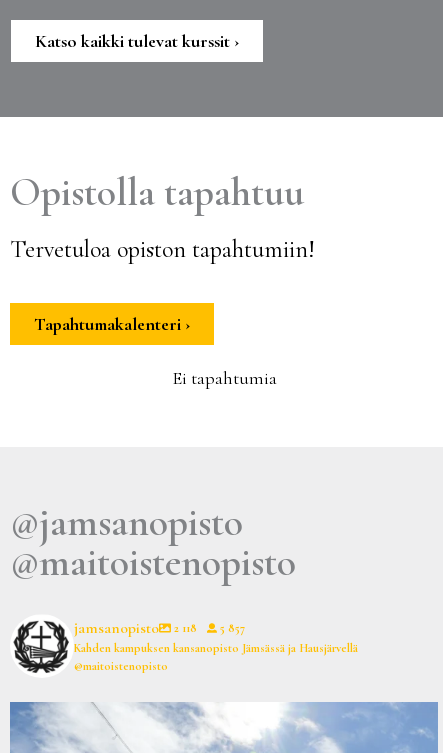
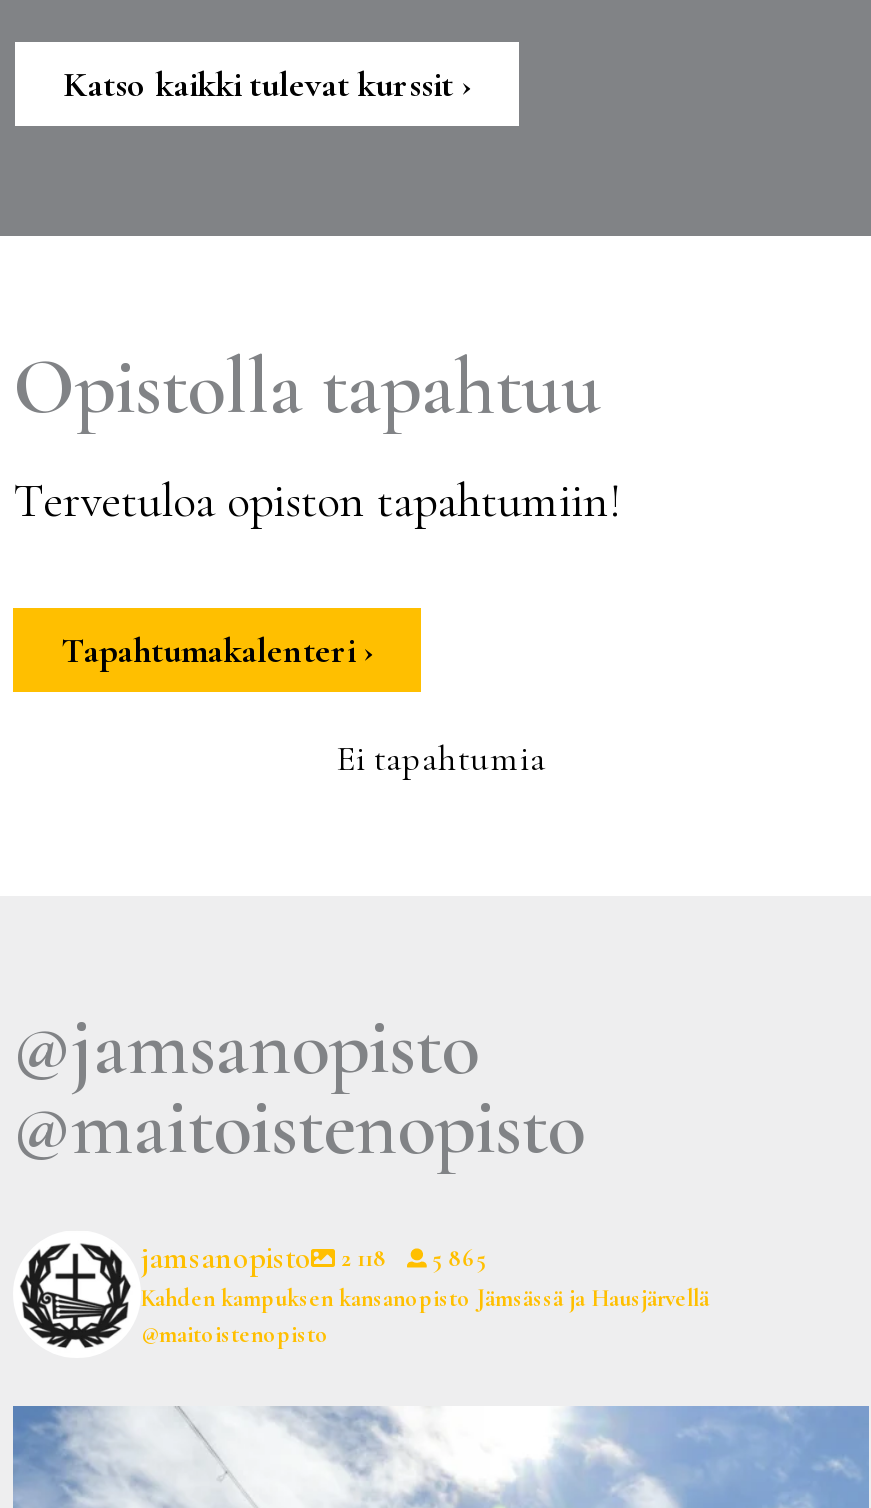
[74,618,245,638] jamsanopisto 2 118 5 857 -> [141,1238,486,1278] jamsanopisto 2 118 5 865

